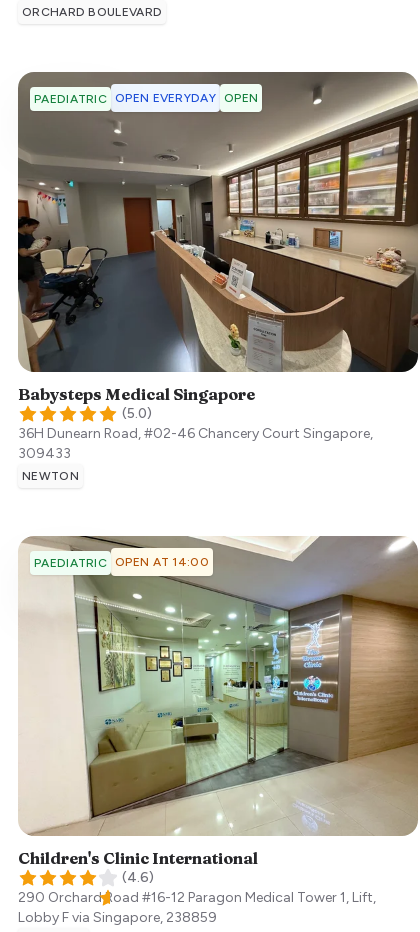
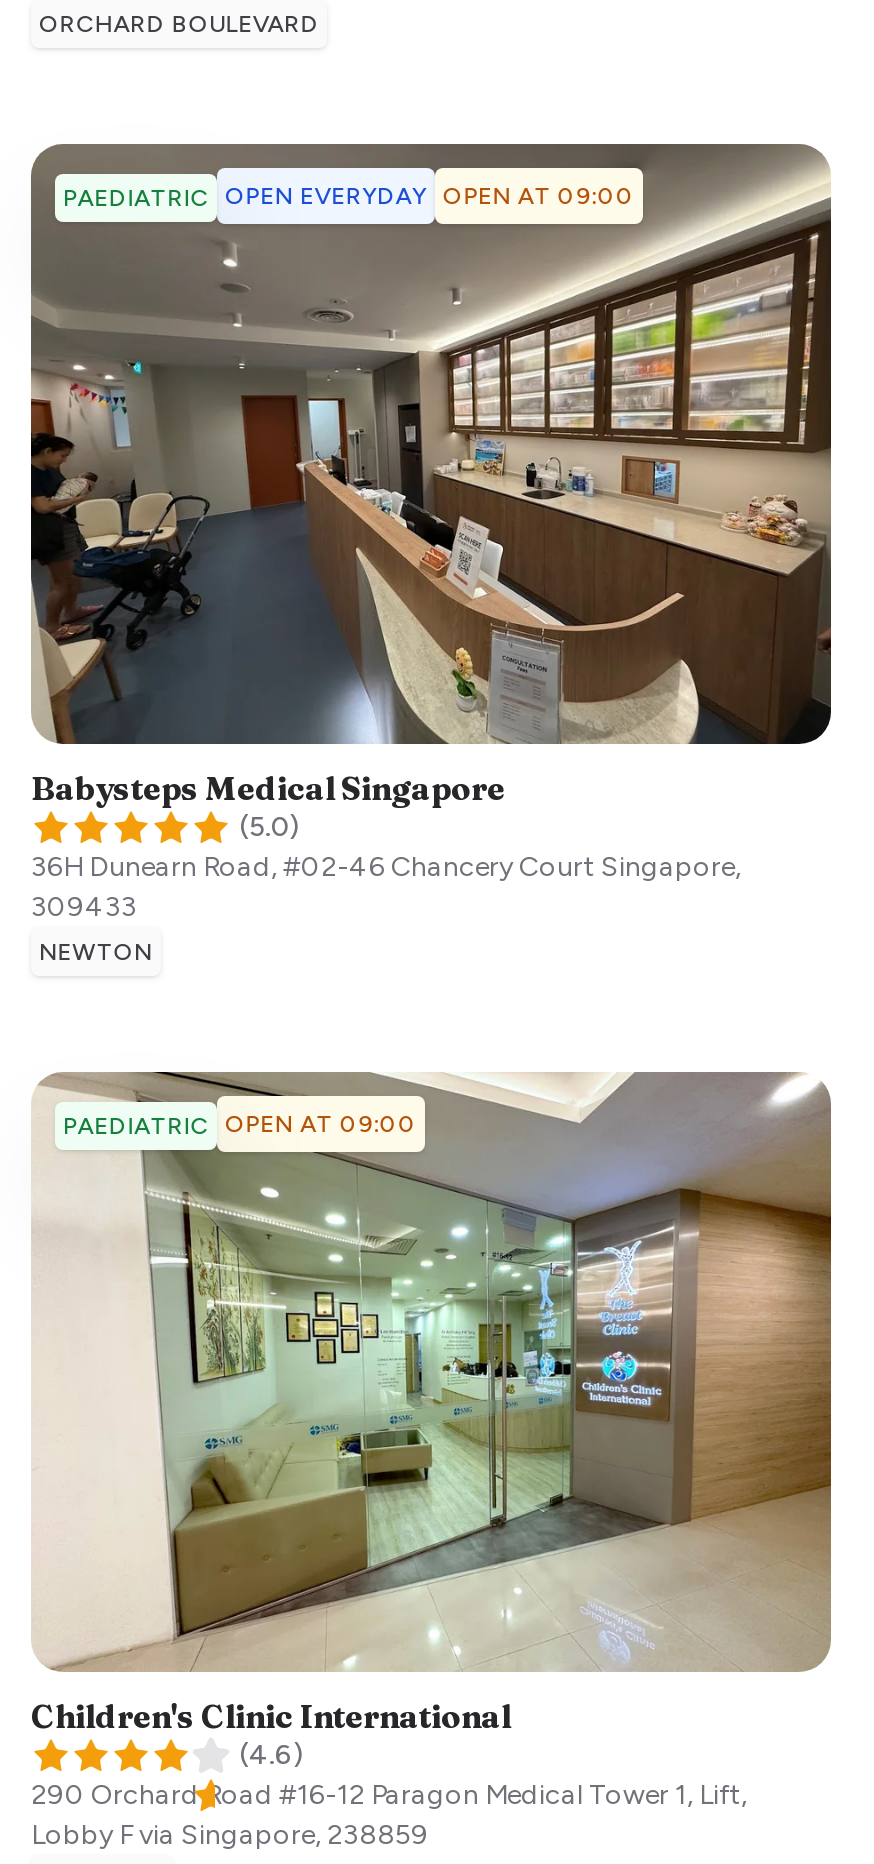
[34,91,258,106] PAEDIATRIC OPEN EVERYDAY OPEN -> [63,183,635,213] PAEDIATRIC OPEN EVERYDAY OPEN AT 09:00
[34,555,209,570] PAEDIATRIC OPEN AT 14:00 -> [63,1111,417,1141] PAEDIATRIC OPEN AT 09:00

